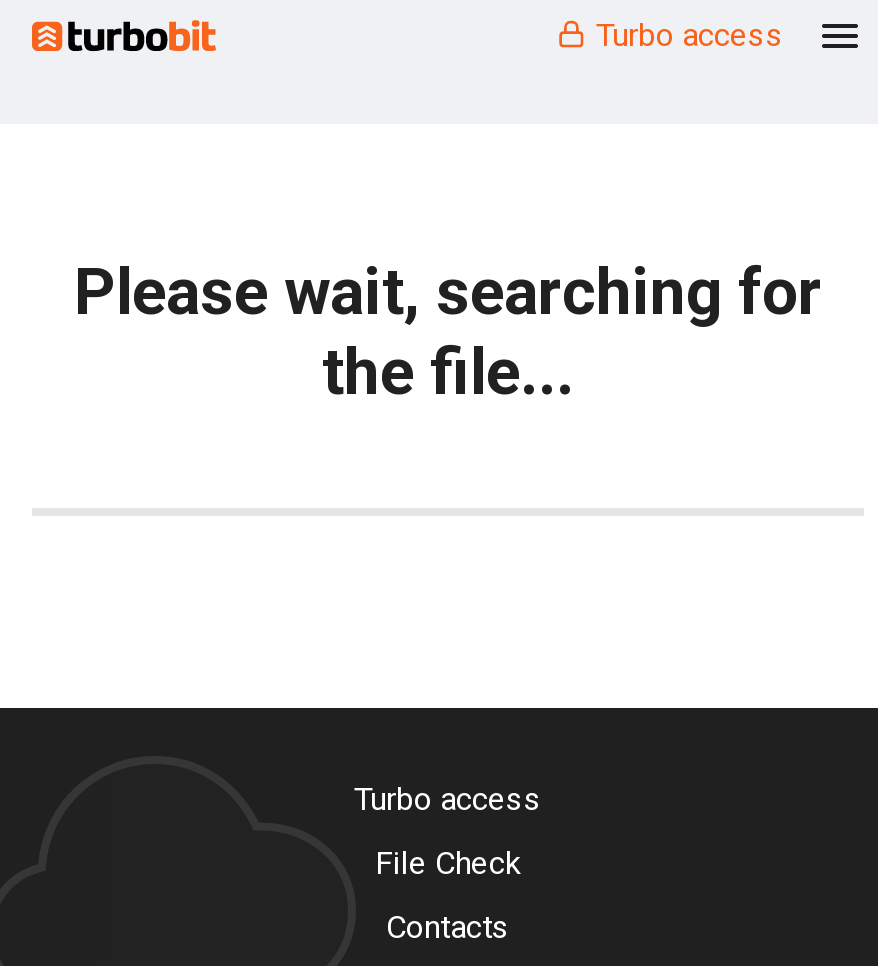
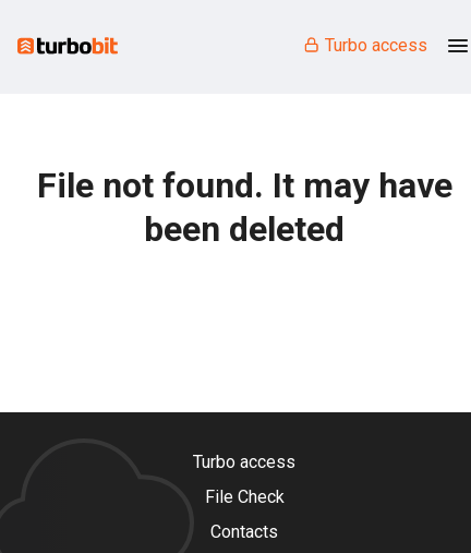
[74,254,822,410] Please wait, searching for | the file... -> [37,165,452,250] File not found. It may have | been deleted

